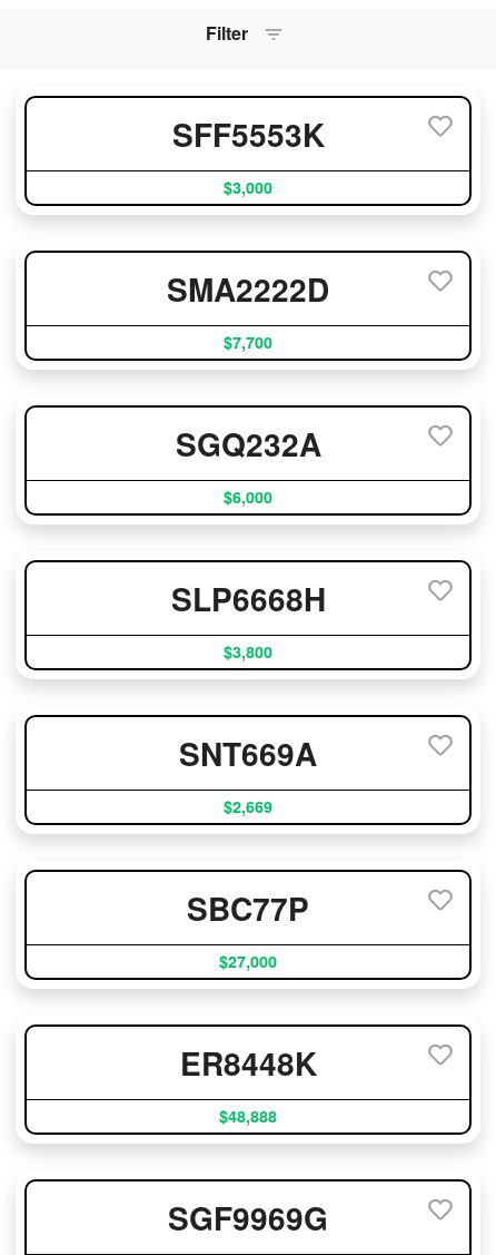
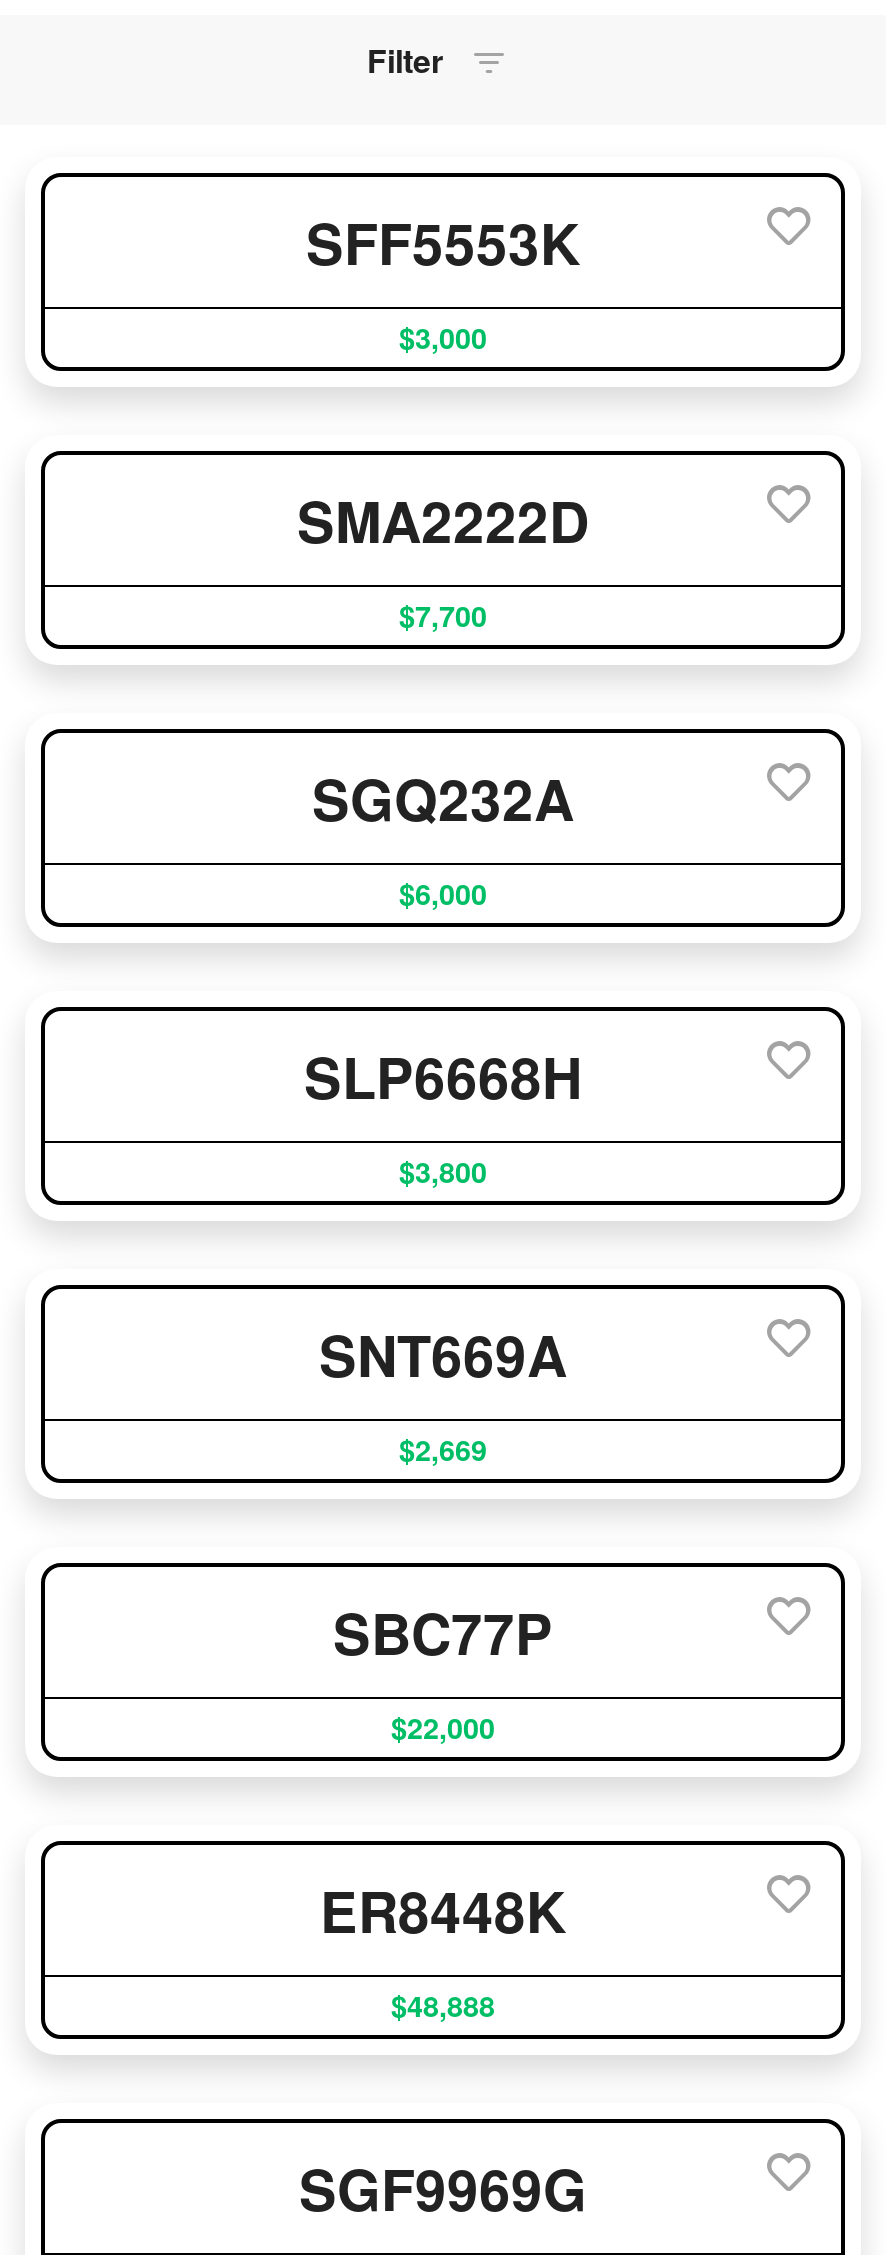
[219,950,277,972] $27,000 -> [391,1707,495,1747] $22,000

